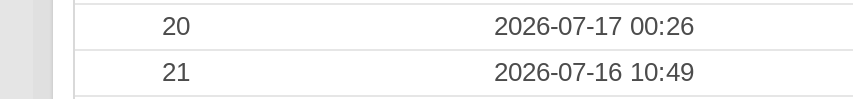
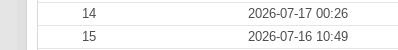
[162,11,190,41] 20 -> [81,6,95,21] 14
[162,57,190,87] 21 -> [81,29,95,44] 15

